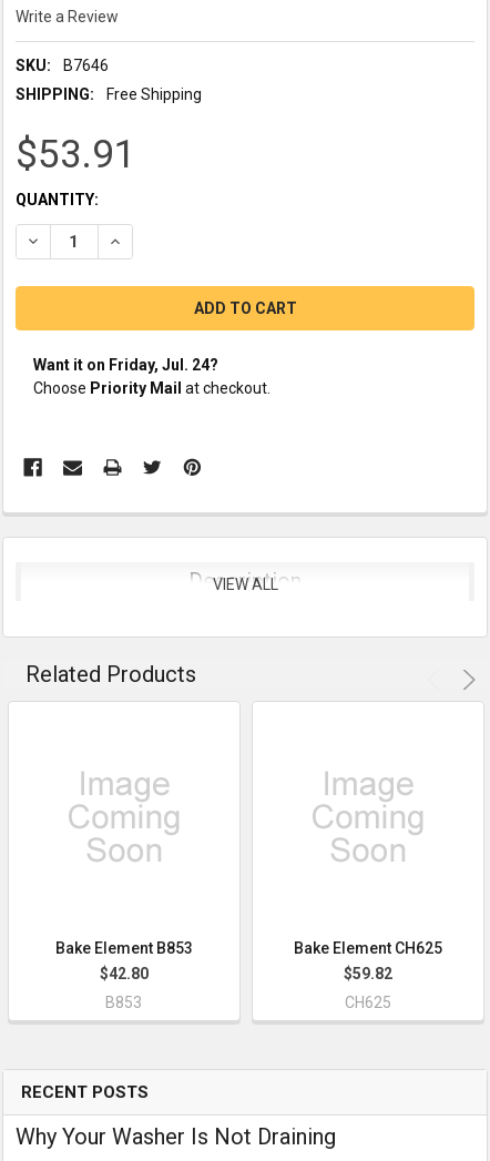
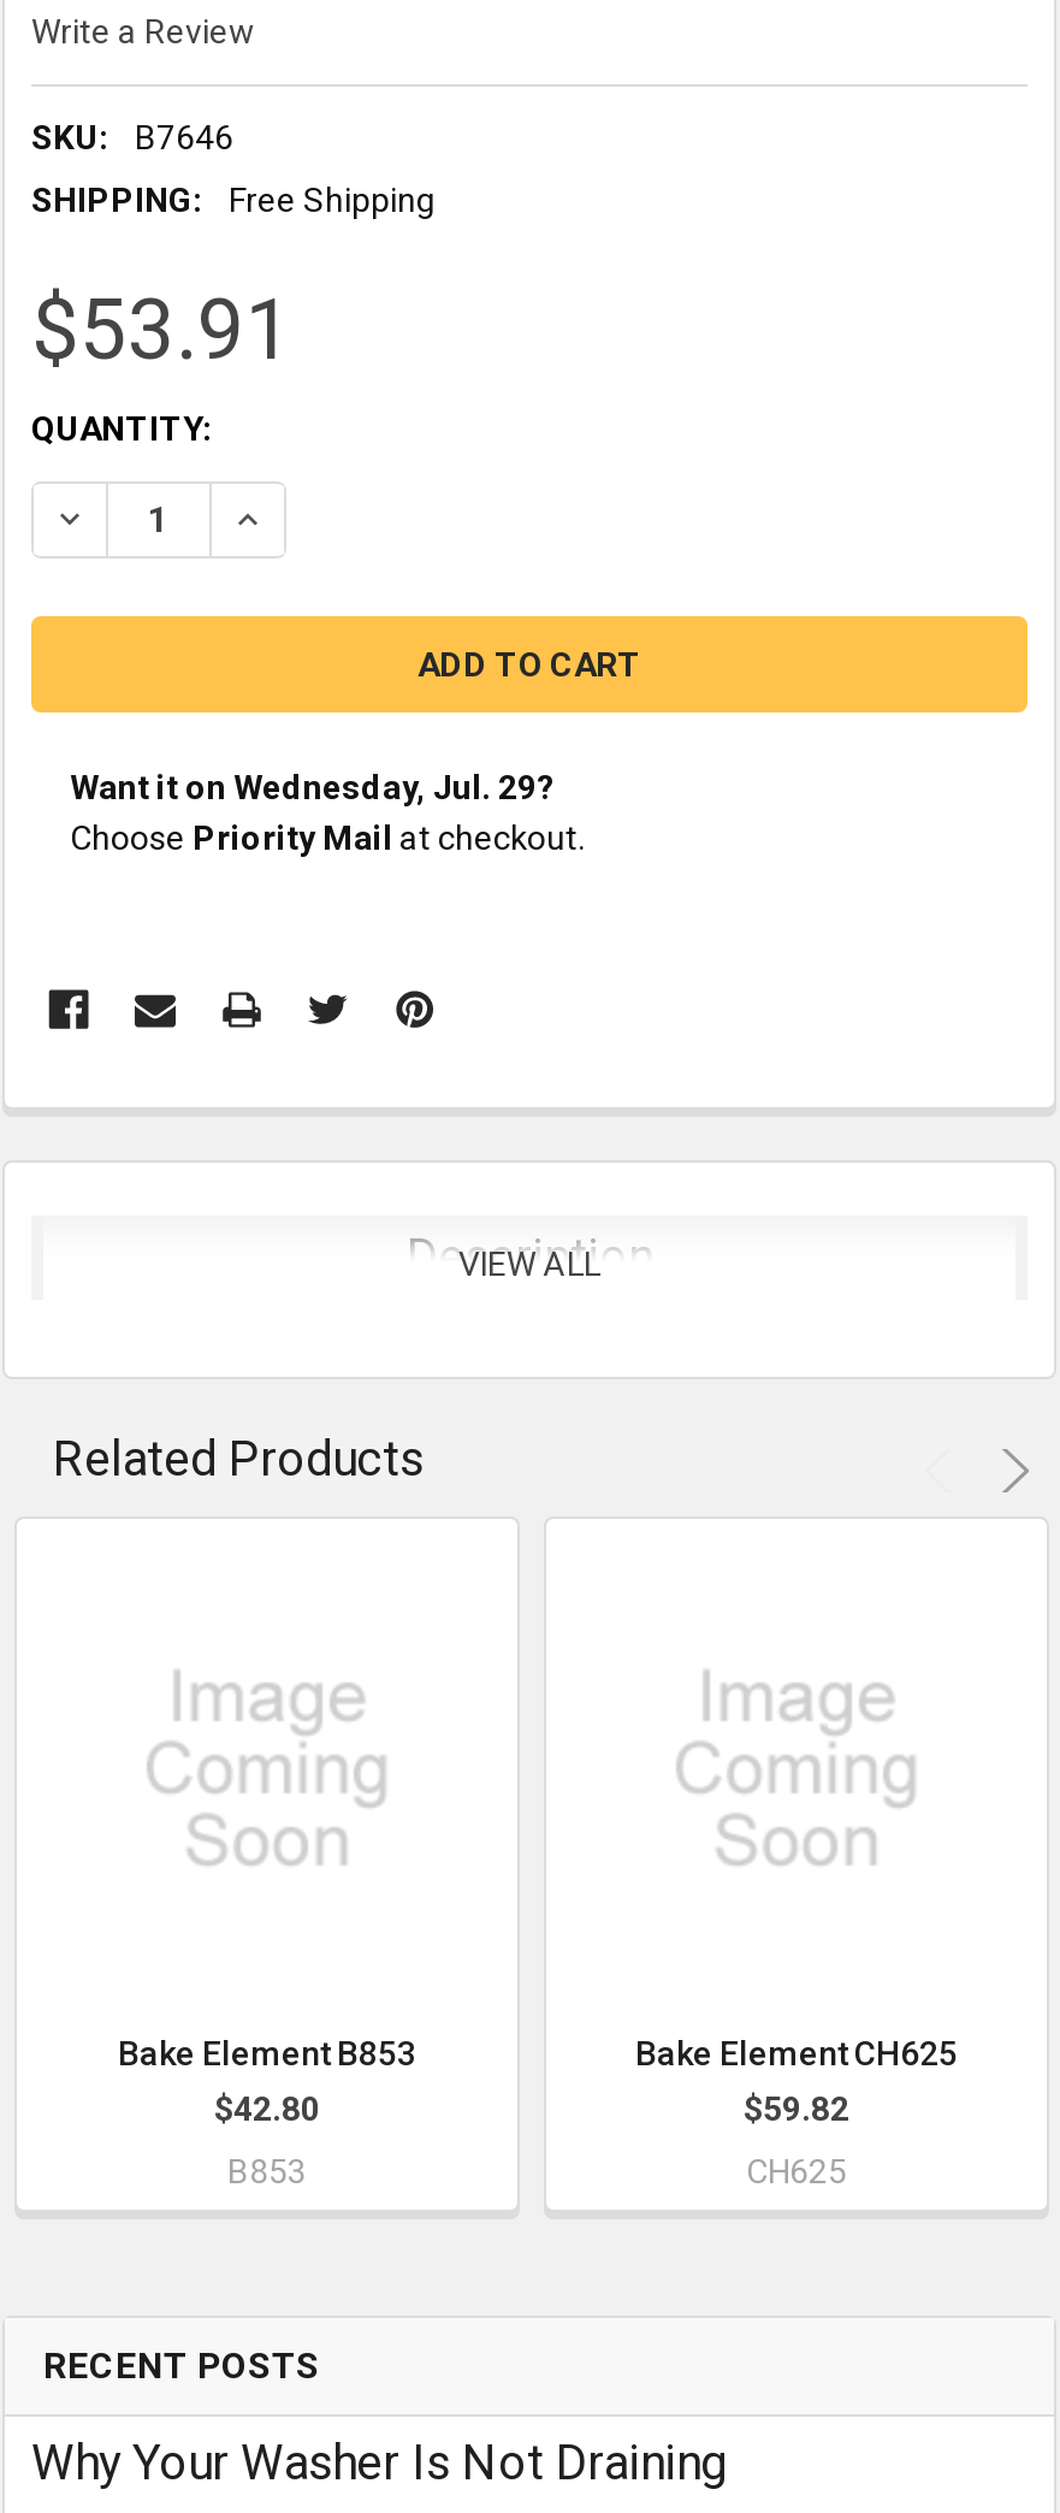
[33,356,218,374] Want it on Friday, Jul. 24? -> [70,768,556,806] Want it on Wednesday, Jul. 29?

